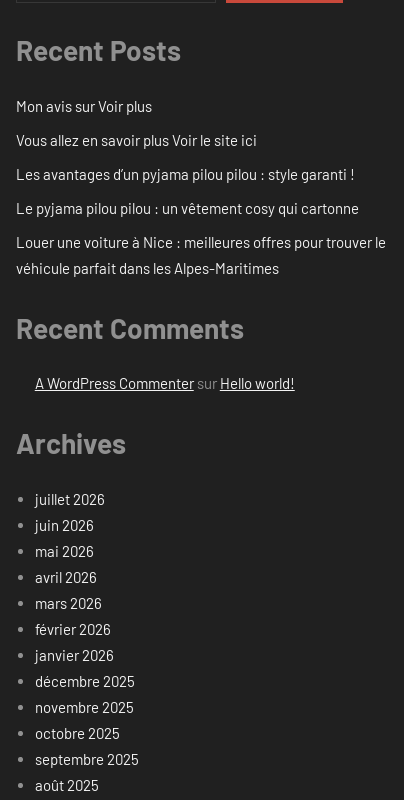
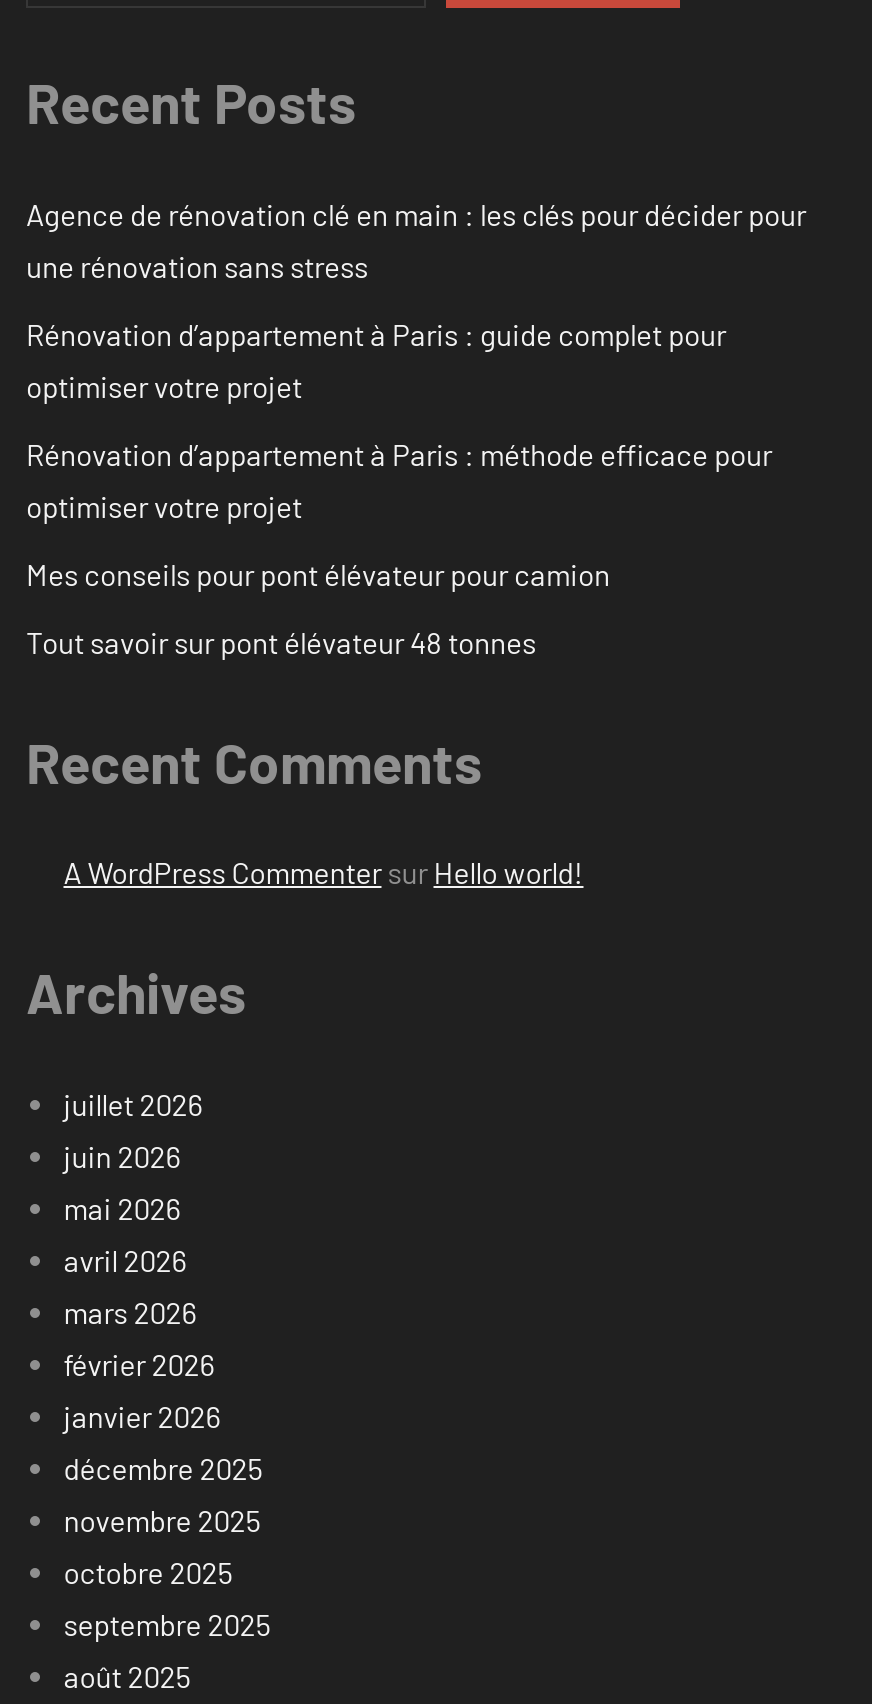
[16,97,152,115] Mon avis sur Voir plus -> [26,196,806,284] Agence de rénovation clé en main : les clés pour décider pour | une rénovation sans stress
[16,131,257,149] Vous allez en savoir plus Voir le site ici -> [26,316,726,404] Rénovation d’appartement à Paris : guide complet pour | optimiser votre projet
[16,165,355,183] Les avantages d’un pyjama pilou pilou : style garanti ! -> [26,436,772,524] Rénovation d’appartement à Paris : méthode efficace pour | optimiser votre projet
[16,199,359,217] Le pyjama pilou pilou : un vêtement cosy qui cartonne -> [26,556,610,592] Mes conseils pour pont élévateur pour camion
[16,233,386,277] Louer une voiture à Nice : meilleures offres pour trouver le | véhicule parfait dans les Alpes-Maritimes -> [26,624,536,660] Tout savoir sur pont élévateur 48 tonnes

